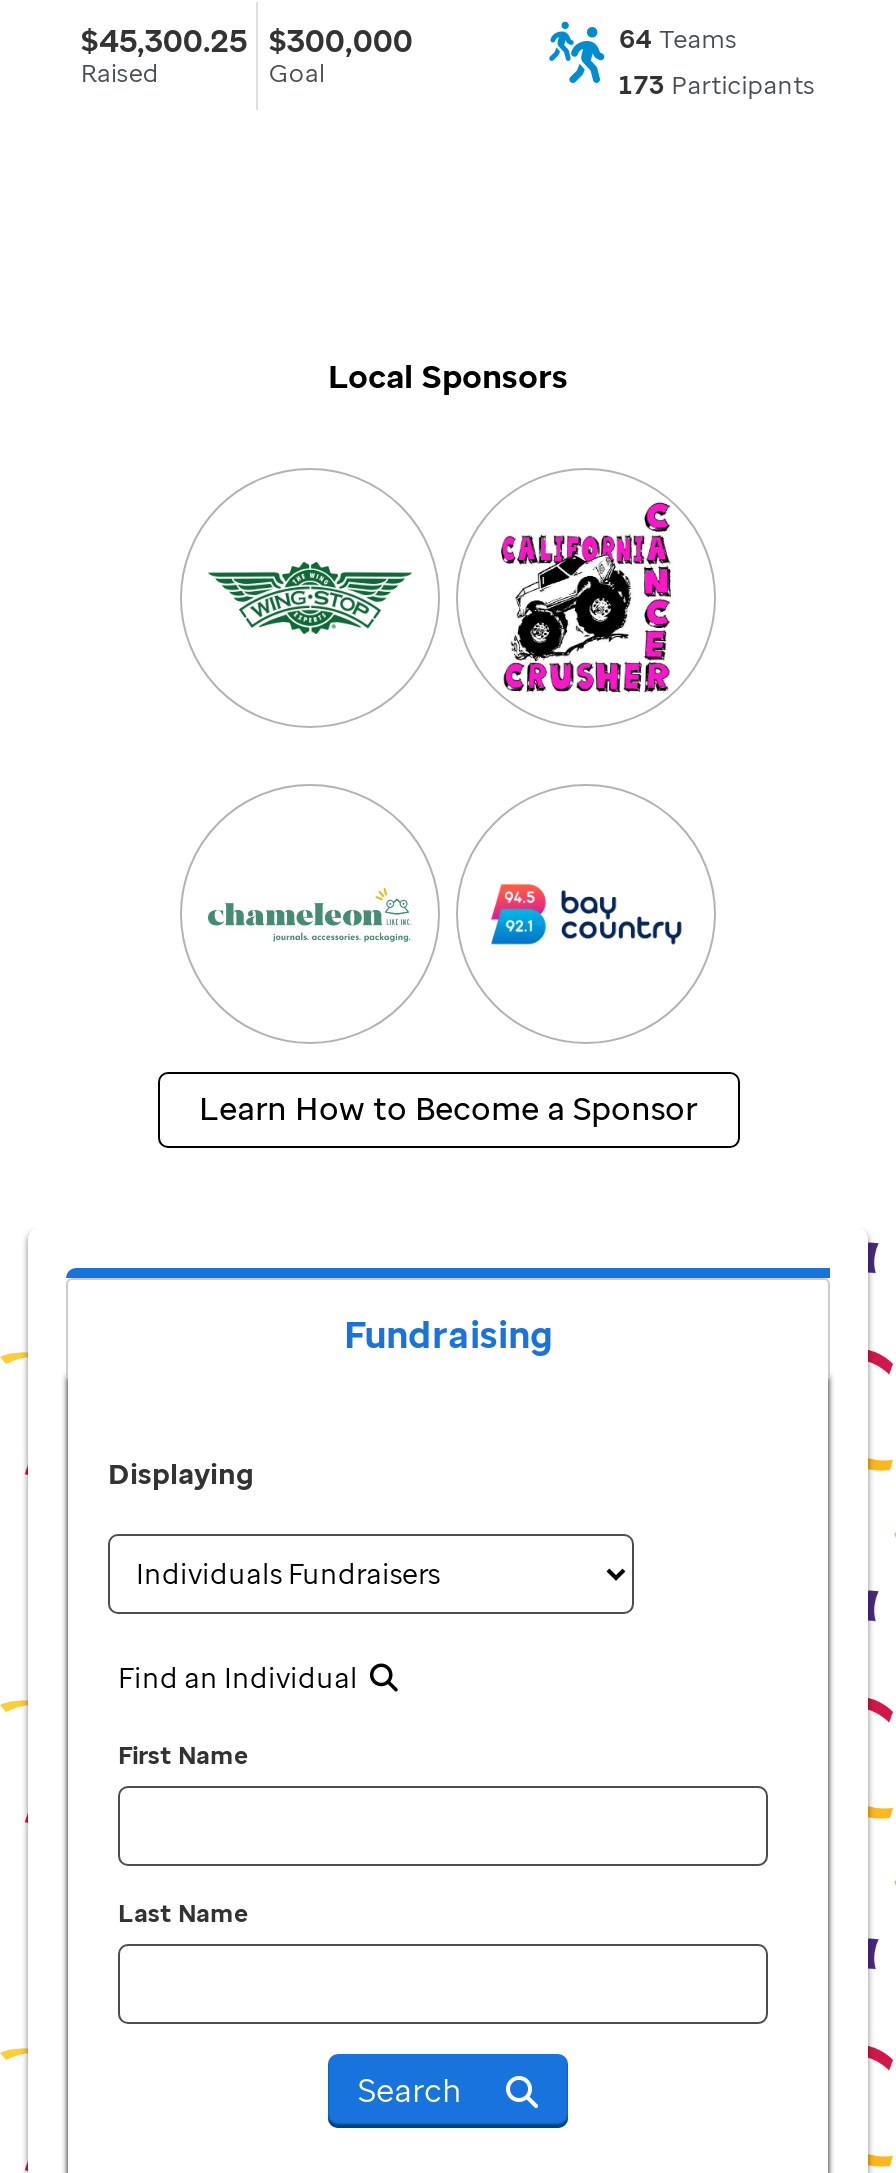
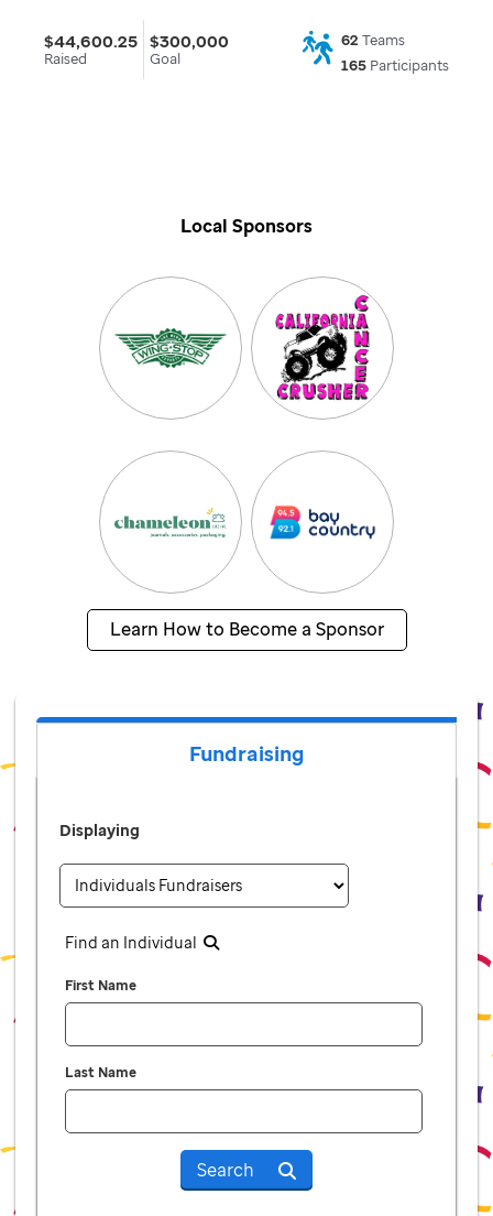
[81,20,413,60] $45,300.25 $300,000 -> [44,30,229,52] $44,600.25 $300,000
[619,22,737,56] 64 Teams -> [341,31,405,50] 62 Teams
[619,69,815,103] 173 Participants -> [341,57,449,75] 165 Participants

